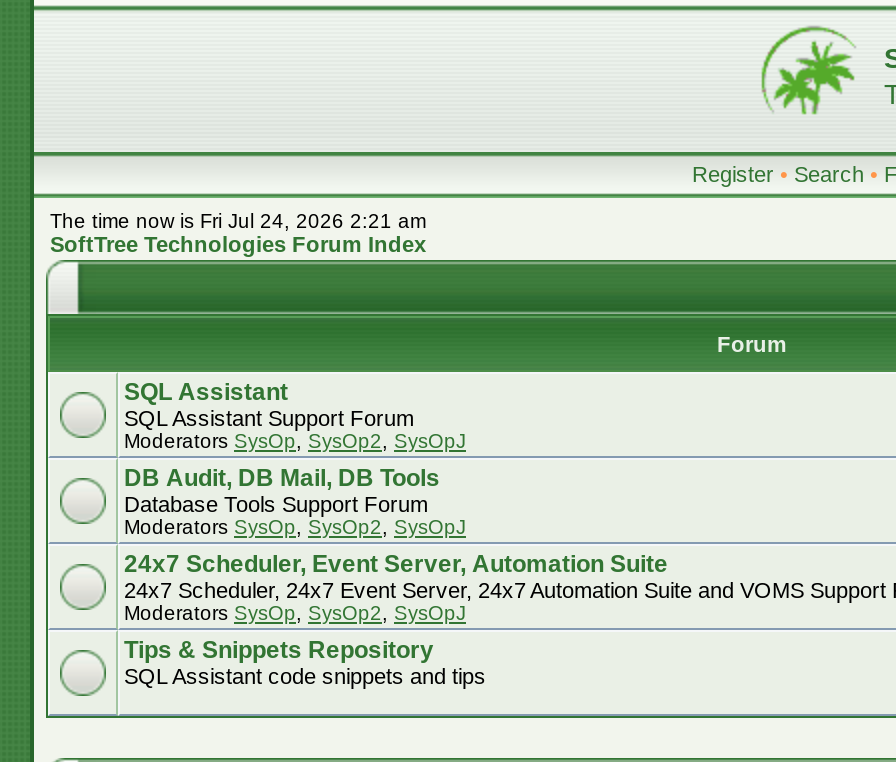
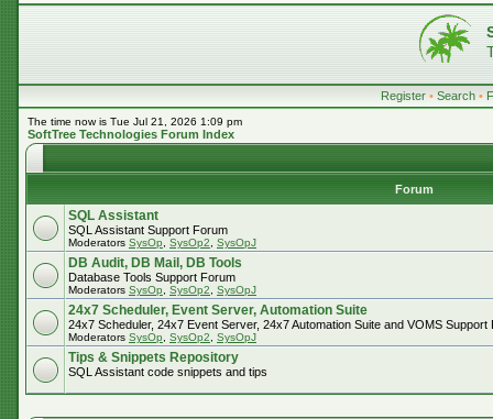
[50,210,426,232] The time now is Fri Jul 24, 2026 2:21 am -> [28,115,242,128] The time now is Tue Jul 21, 2026 1:09 pm

